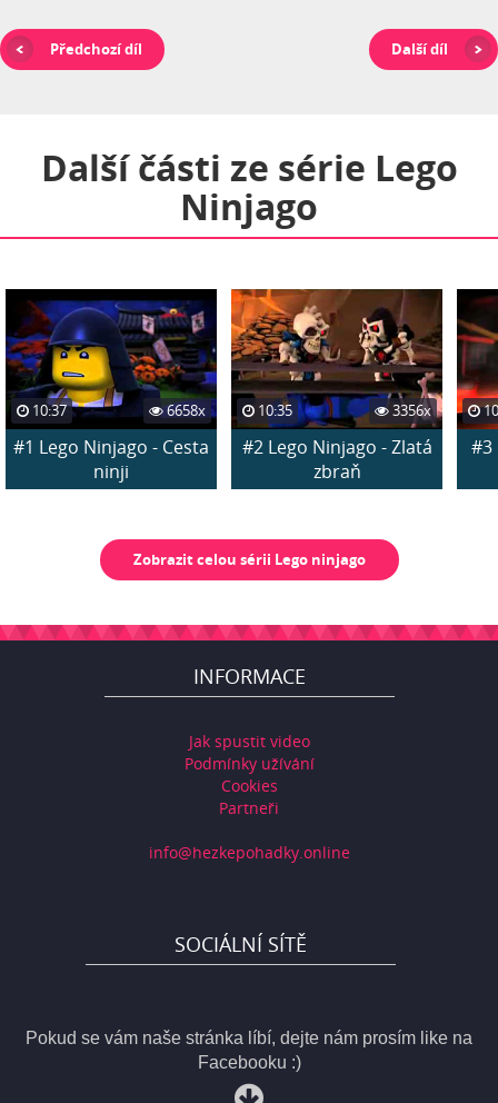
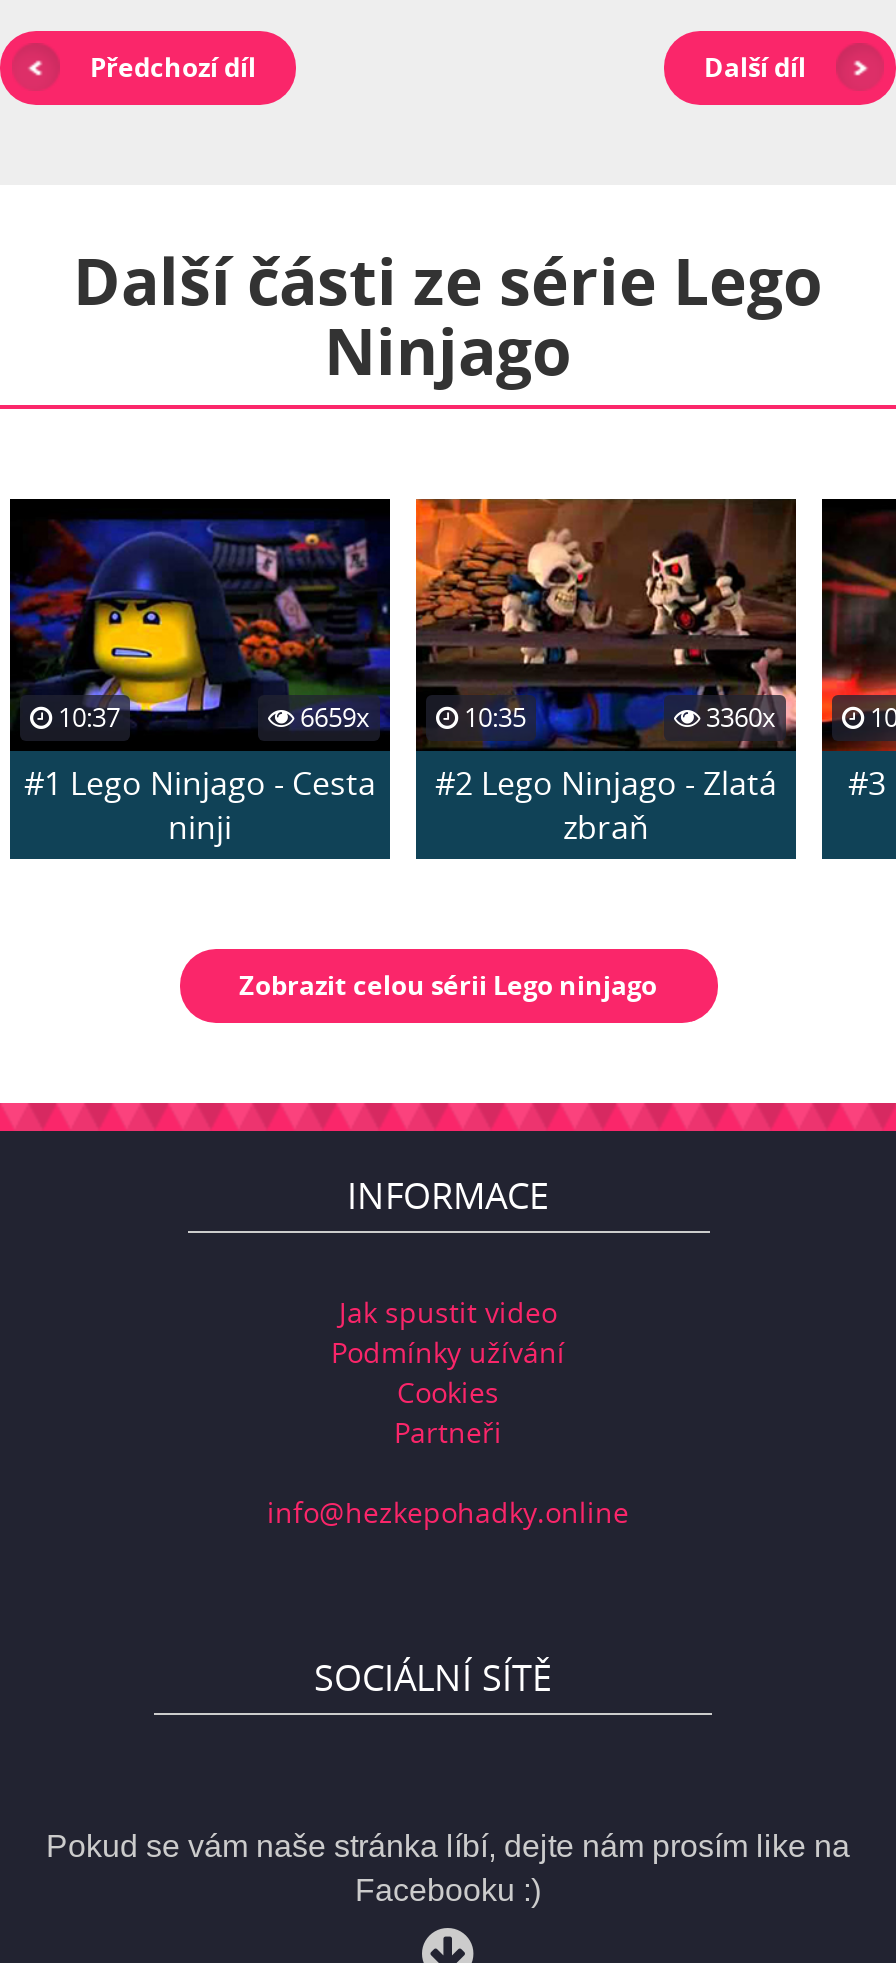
[163,401,206,421] 6658x -> [294,700,370,736] 6659x
[389,401,431,421] 3356x -> [700,700,776,736] 3360x

